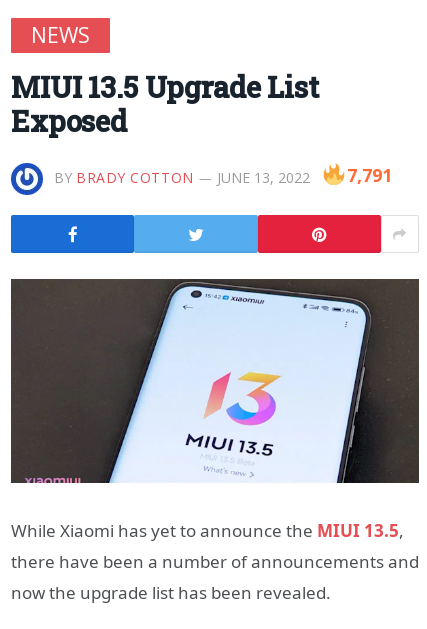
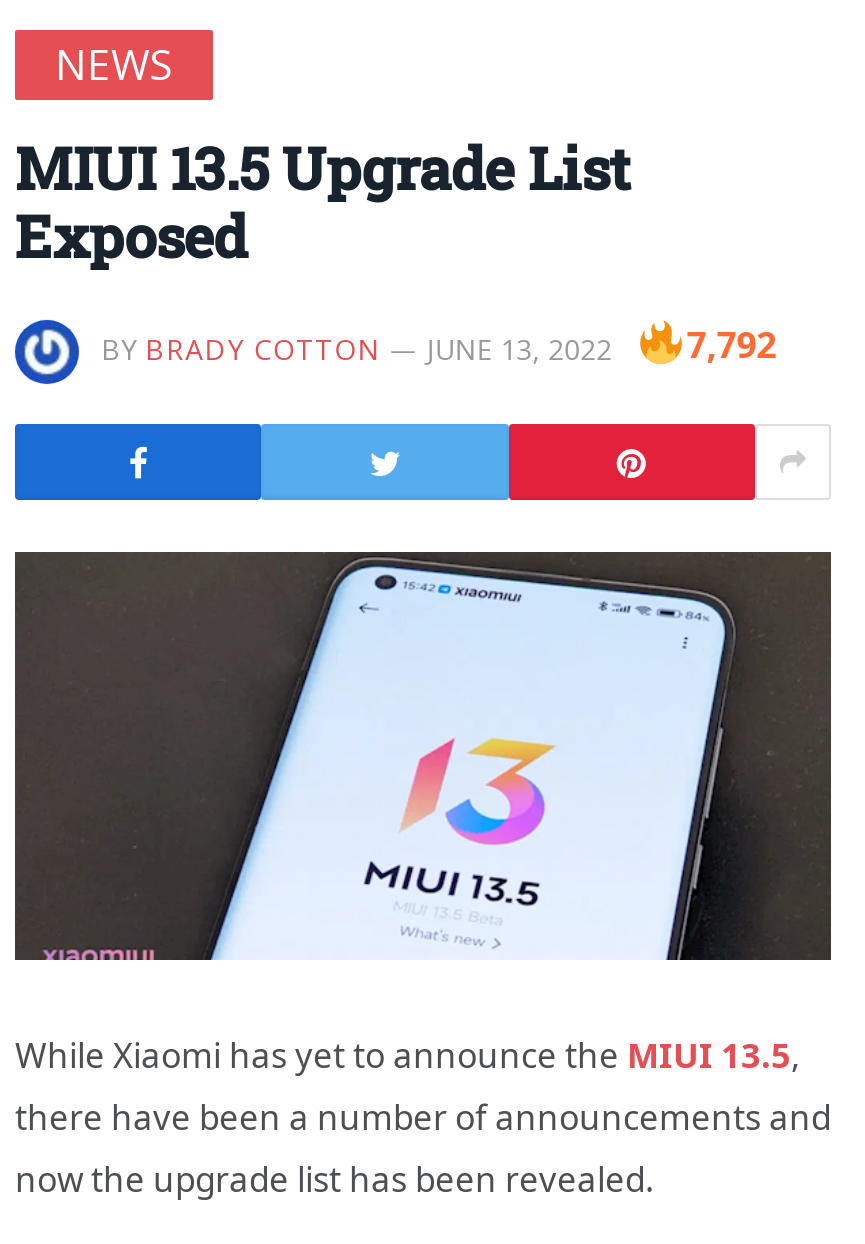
[54,162,392,187] BY BRADY COTTON JUNE 13, 2022 7,791 -> [101,319,777,368] BY BRADY COTTON JUNE 13, 2022 7,792

